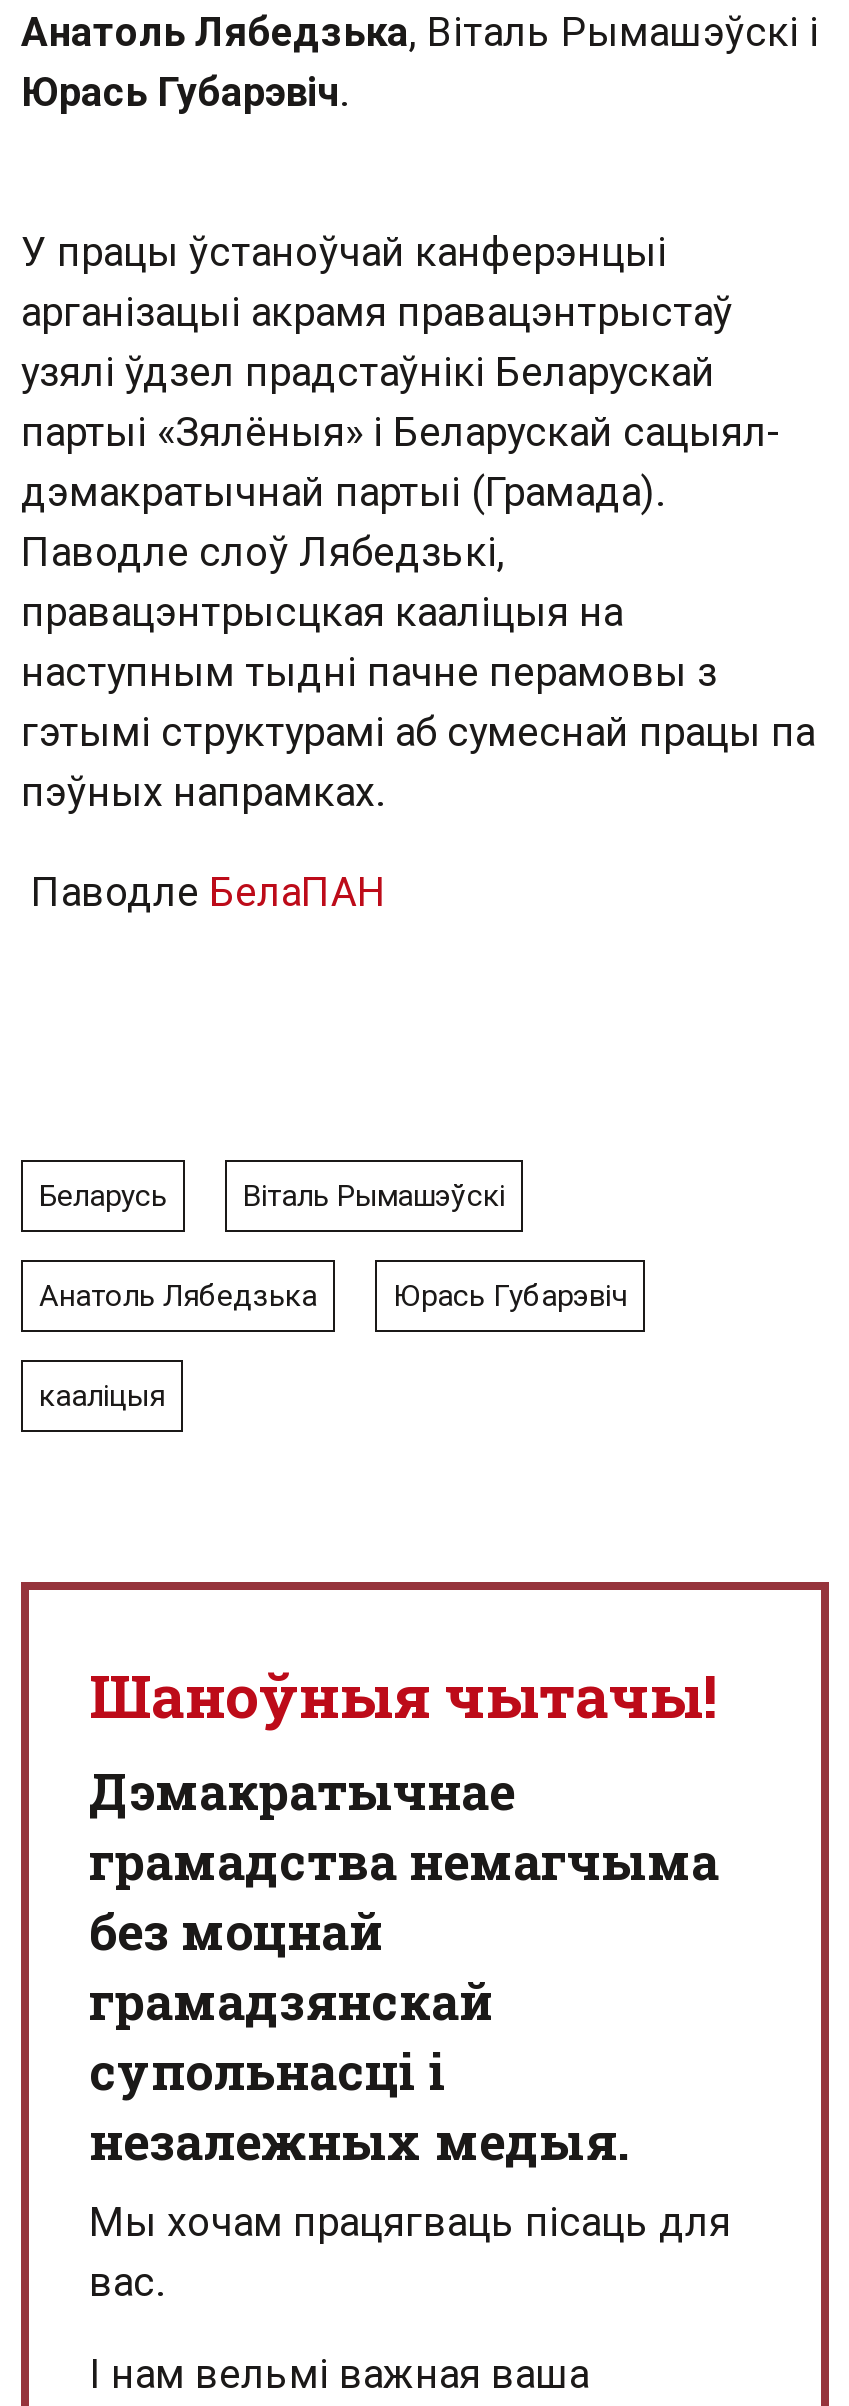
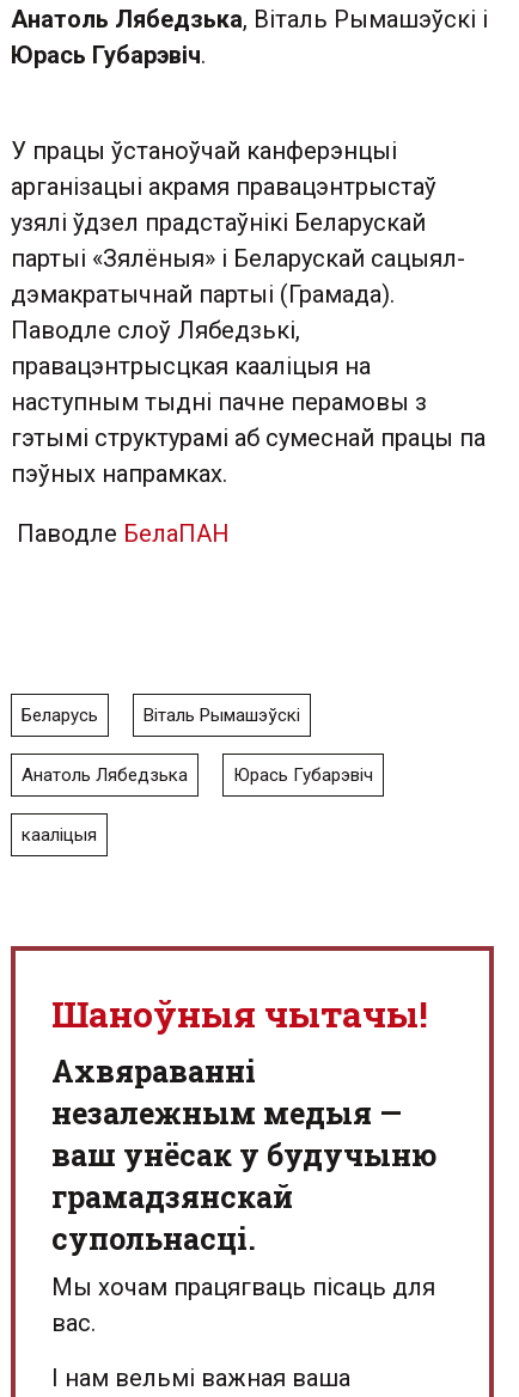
[89,1758,719,1964] Дэмакратычнае | грамадства немагчыма | без моцнай -> [51,1051,436,1175] Aхвяраванні | незалежным медыя — | ваш унёсак у будучыню
[89,2038,631,2174] супольнасці і | незалежных медыя. -> [51,1219,256,1258] супольнасці.

